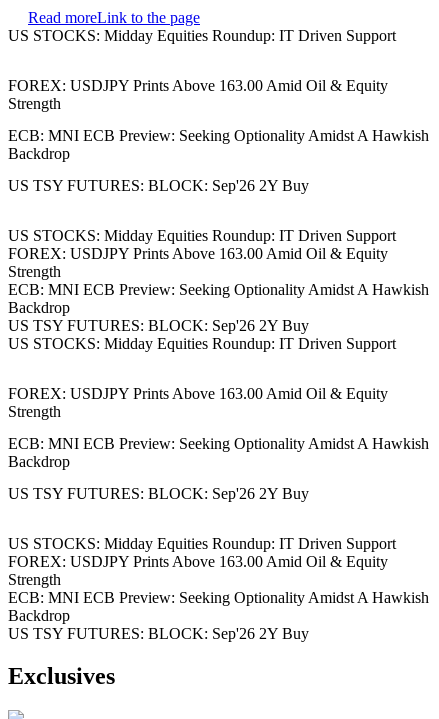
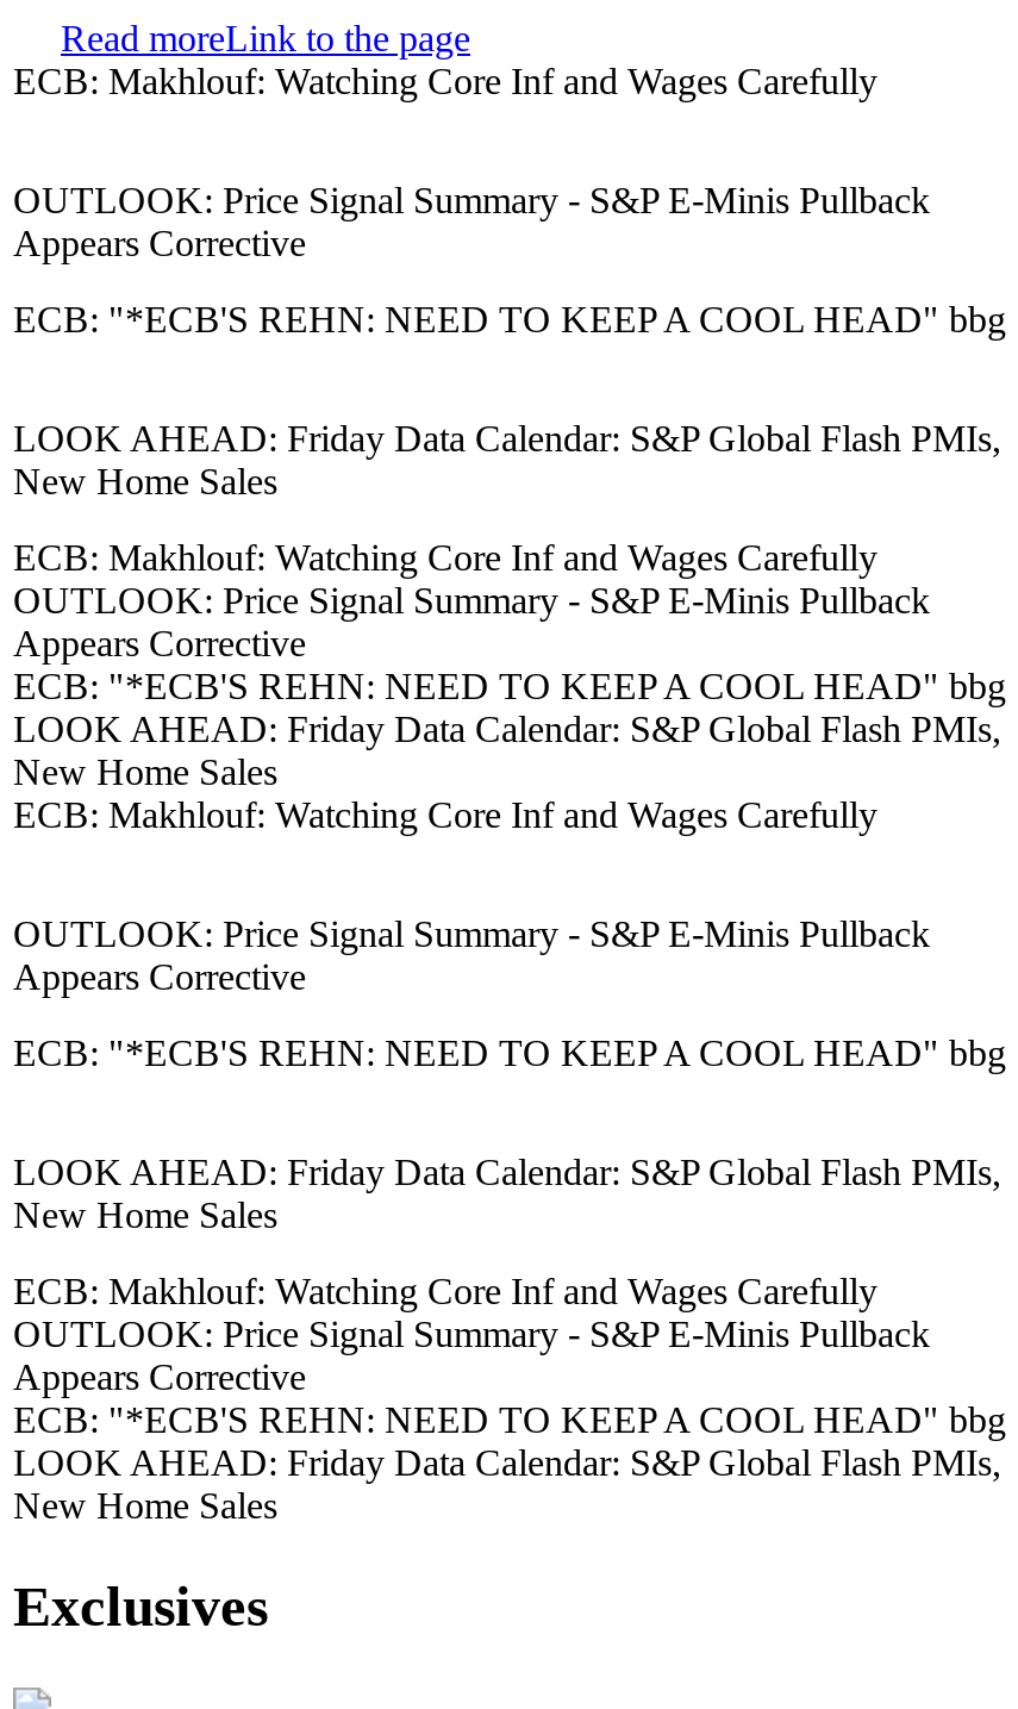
[8,27,396,44] US STOCKS: Midday Equities Roundup: IT Driven Support -> [13,61,878,102] ECB: Makhlouf: Watching Core Inf and Wages Carefully
[8,77,388,112] FOREX: USDJPY Prints Above 163.00 Amid Oil & Equity | Strength -> [13,180,930,264] OUTLOOK: Price Signal Summary - S&P E-Minis Pullback | Appears Corrective
[8,127,429,162] ECB: MNI ECB Preview: Seeking Optionality Amidst A Hawkish | Backdrop -> [13,299,1006,340] ECB: "*ECB'S REHN: NEED TO KEEP A COOL HEAD" bbg
[8,177,309,194] US TSY FUTURES: BLOCK: Sep'26 2Y Buy -> [13,418,1001,502] LOOK AHEAD: Friday Data Calendar: S&P Global Flash PMIs, | New Home Sales
[8,227,429,352] US STOCKS: Midday Equities Roundup: IT Driven Support | FOREX: USDJPY Prints Above 163.00 Amid Oil & Equity | Strength | ECB: MNI ECB Preview: Seeking Optionality Amidst A Hawkish | Backdrop | US TSY FUTURES: BLOCK: Sep'26 2Y Buy | US STOCKS: Midday Equities Roundup: IT Driven Support -> [13,538,1006,835] ECB: Makhlouf: Watching Core Inf and Wages Carefully | OUTLOOK: Price Signal Summary - S&P E-Minis Pullback | Appears Corrective | ECB: "*ECB'S REHN: NEED TO KEEP A COOL HEAD" bbg | LOOK AHEAD: Friday Data Calendar: S&P Global Flash PMIs, | New Home Sales | ECB: Makhlouf: Watching Core Inf and Wages Carefully
[8,385,388,420] FOREX: USDJPY Prints Above 163.00 Amid Oil & Equity | Strength -> [13,914,930,997] OUTLOOK: Price Signal Summary - S&P E-Minis Pullback | Appears Corrective
[8,435,429,470] ECB: MNI ECB Preview: Seeking Optionality Amidst A Hawkish | Backdrop -> [13,1033,1006,1074] ECB: "*ECB'S REHN: NEED TO KEEP A COOL HEAD" bbg
[8,485,309,502] US TSY FUTURES: BLOCK: Sep'26 2Y Buy -> [13,1152,1001,1235] LOOK AHEAD: Friday Data Calendar: S&P Global Flash PMIs, | New Home Sales
[8,535,429,642] US STOCKS: Midday Equities Roundup: IT Driven Support | FOREX: USDJPY Prints Above 163.00 Amid Oil & Equity | Strength | ECB: MNI ECB Preview: Seeking Optionality Amidst A Hawkish | Backdrop | US TSY FUTURES: BLOCK: Sep'26 2Y Buy -> [13,1271,1006,1526] ECB: Makhlouf: Watching Core Inf and Wages Carefully | OUTLOOK: Price Signal Summary - S&P E-Minis Pullback | Appears Corrective | ECB: "*ECB'S REHN: NEED TO KEEP A COOL HEAD" bbg | LOOK AHEAD: Friday Data Calendar: S&P Global Flash PMIs, | New Home Sales

